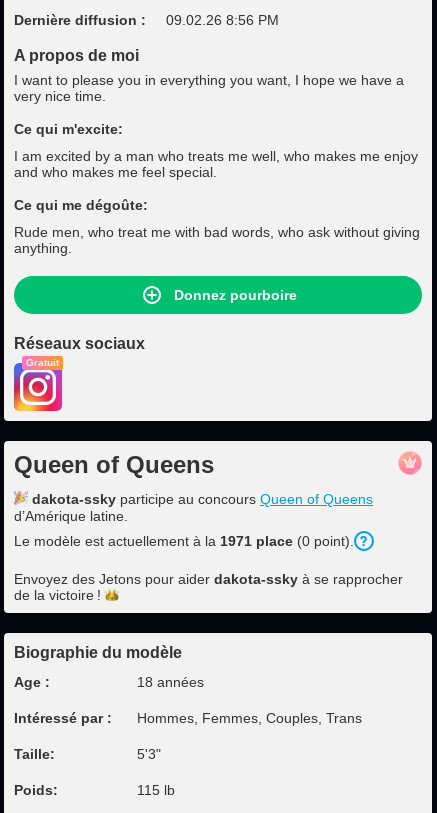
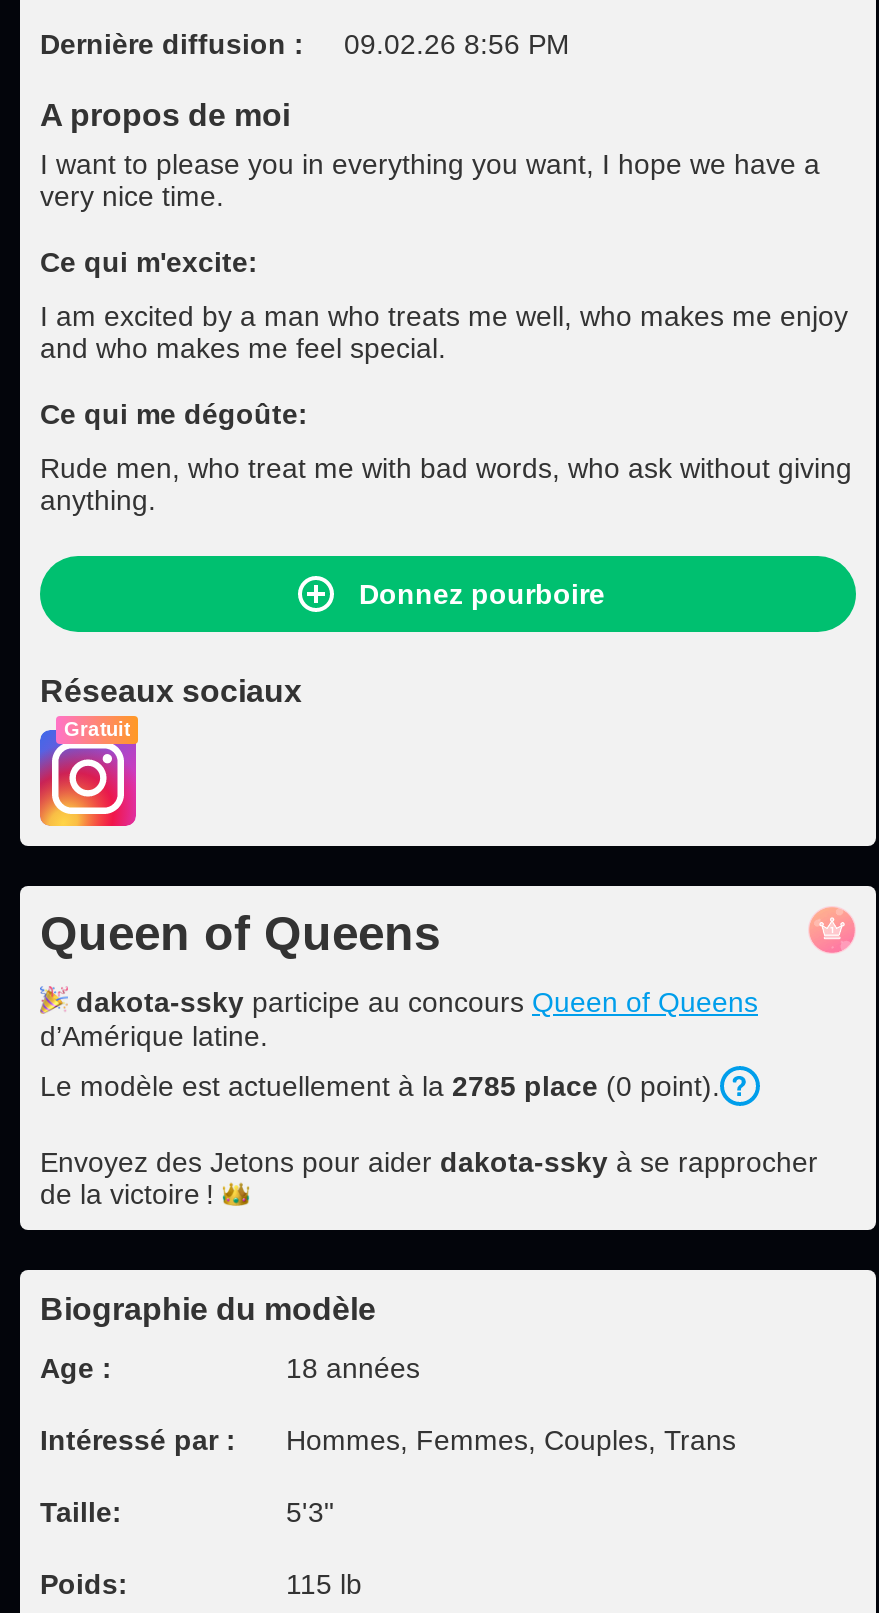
[14,533,354,549] Le modèle est actuellement à la 1971 place (0 point). -> [40,1070,720,1102] Le modèle est actuellement à la 2785 place (0 point).

